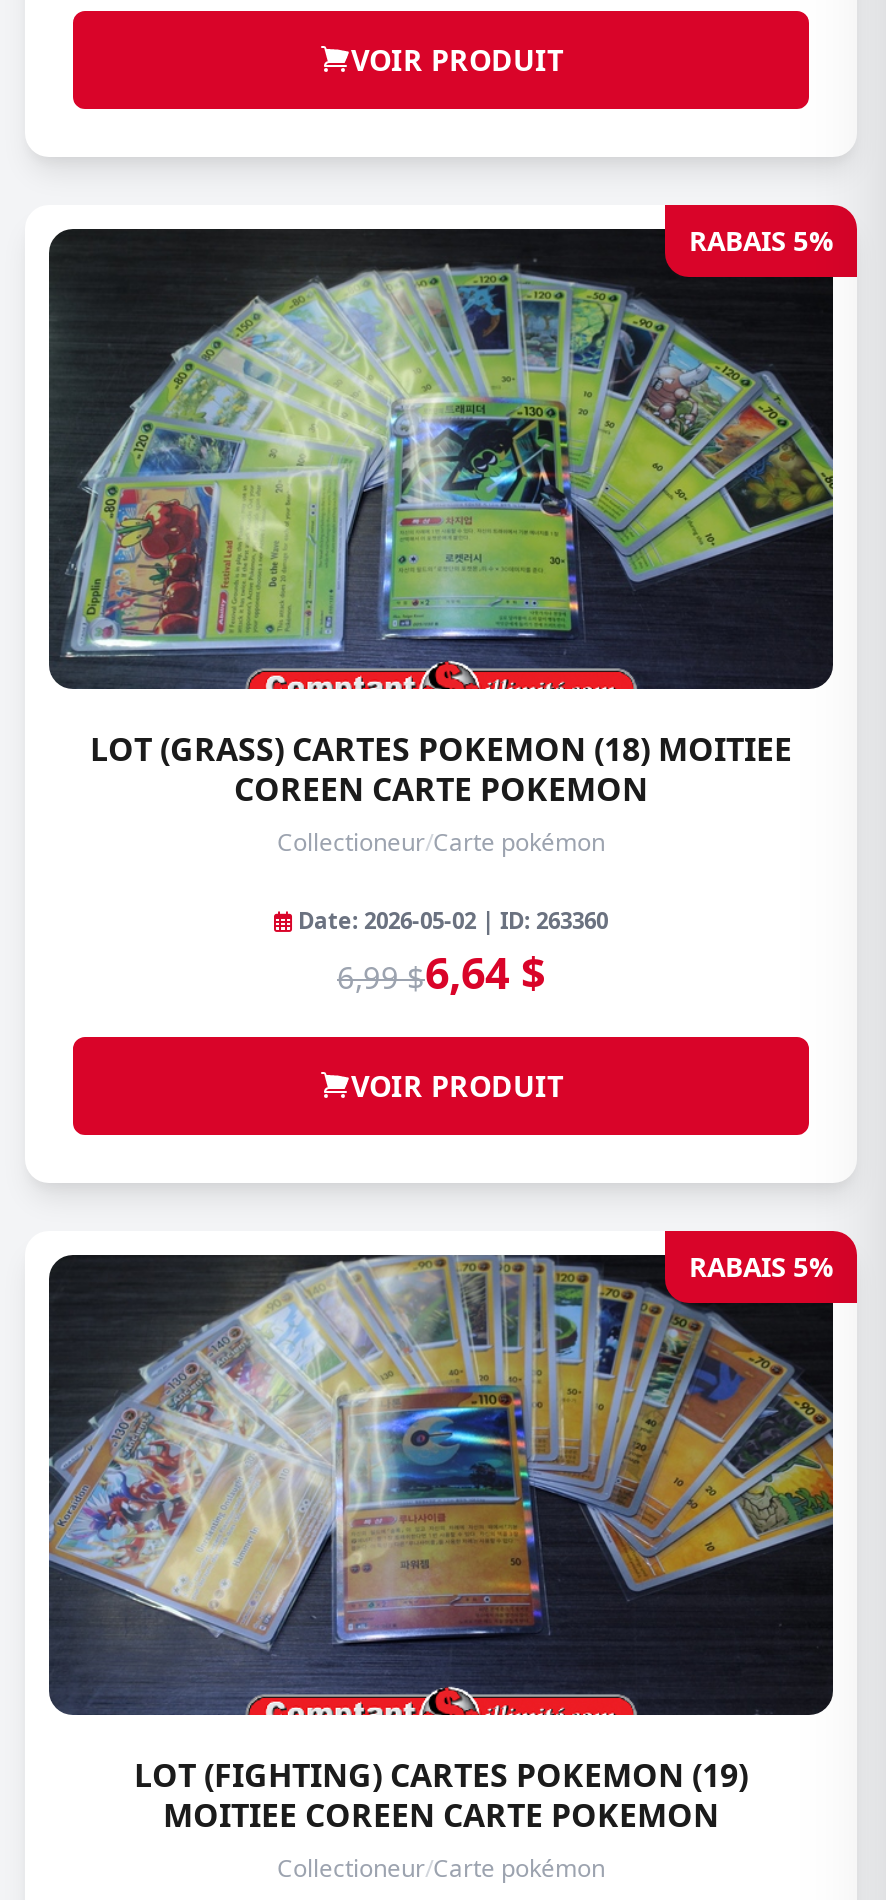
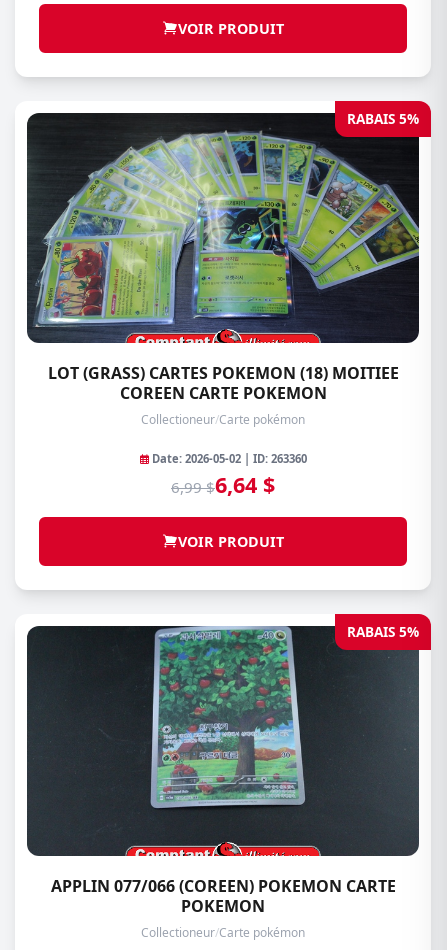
[49,1255,833,1837] [image] | LOT (FIGHTING) CARTES POKEMON (19) | MOITIEE COREEN CARTE POKEMON -> [27,625,419,917] [image] | APPLIN 077/066 (COREEN) POKEMON CARTE | POKEMON

